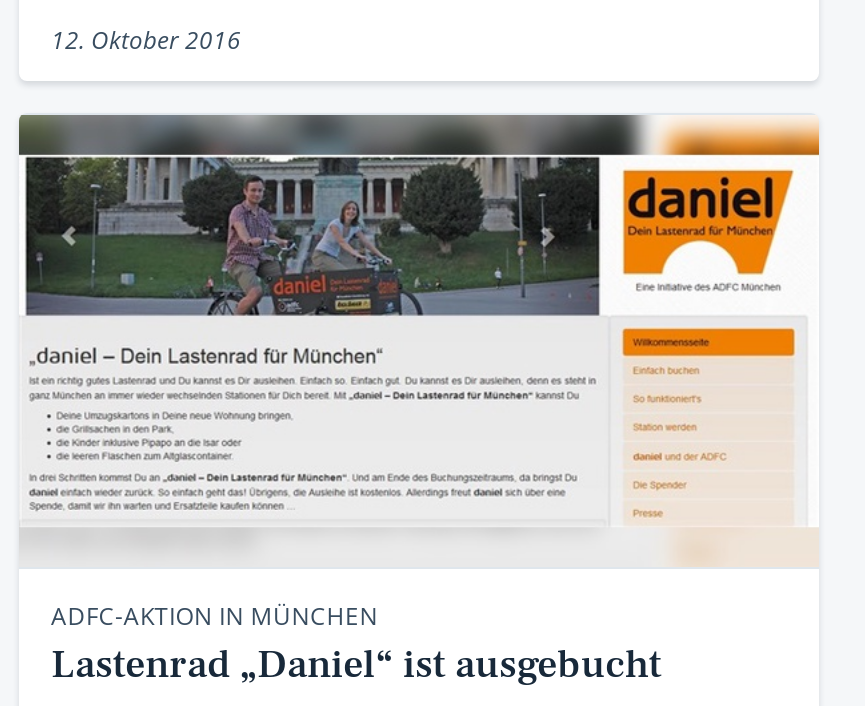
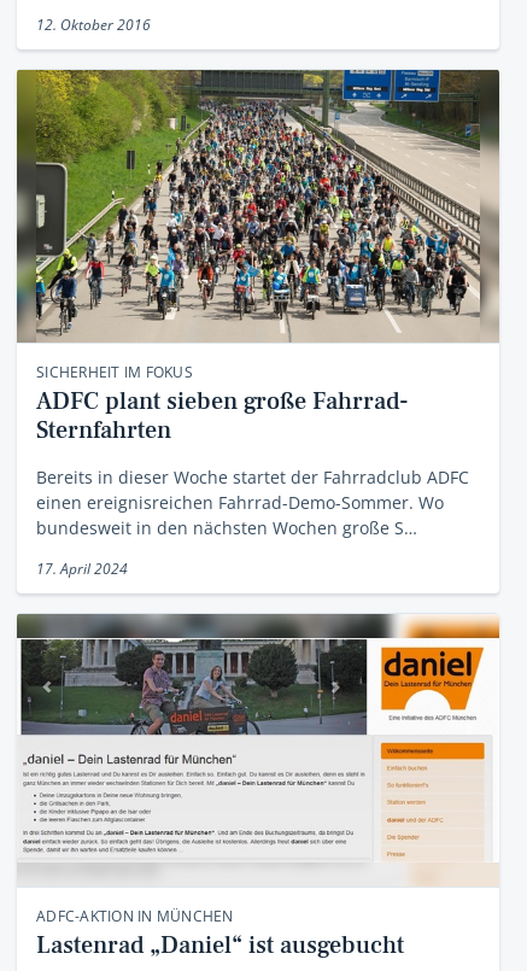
none -> [16,69,500,579] [image] | SICHERHEIT IM FOKUS | ADFC plant sieben große Fahrrad- | Sternfahrten | Bereits in dieser Woche startet der Fahrradclub ADFC | einen ereignisreichen Fahrrad-Demo-Sommer. Wo | bundesweit in den nächsten Wochen große S… | 17. April 2024

